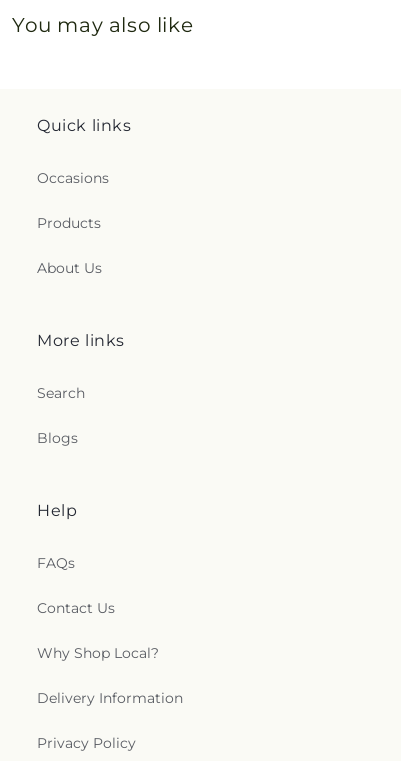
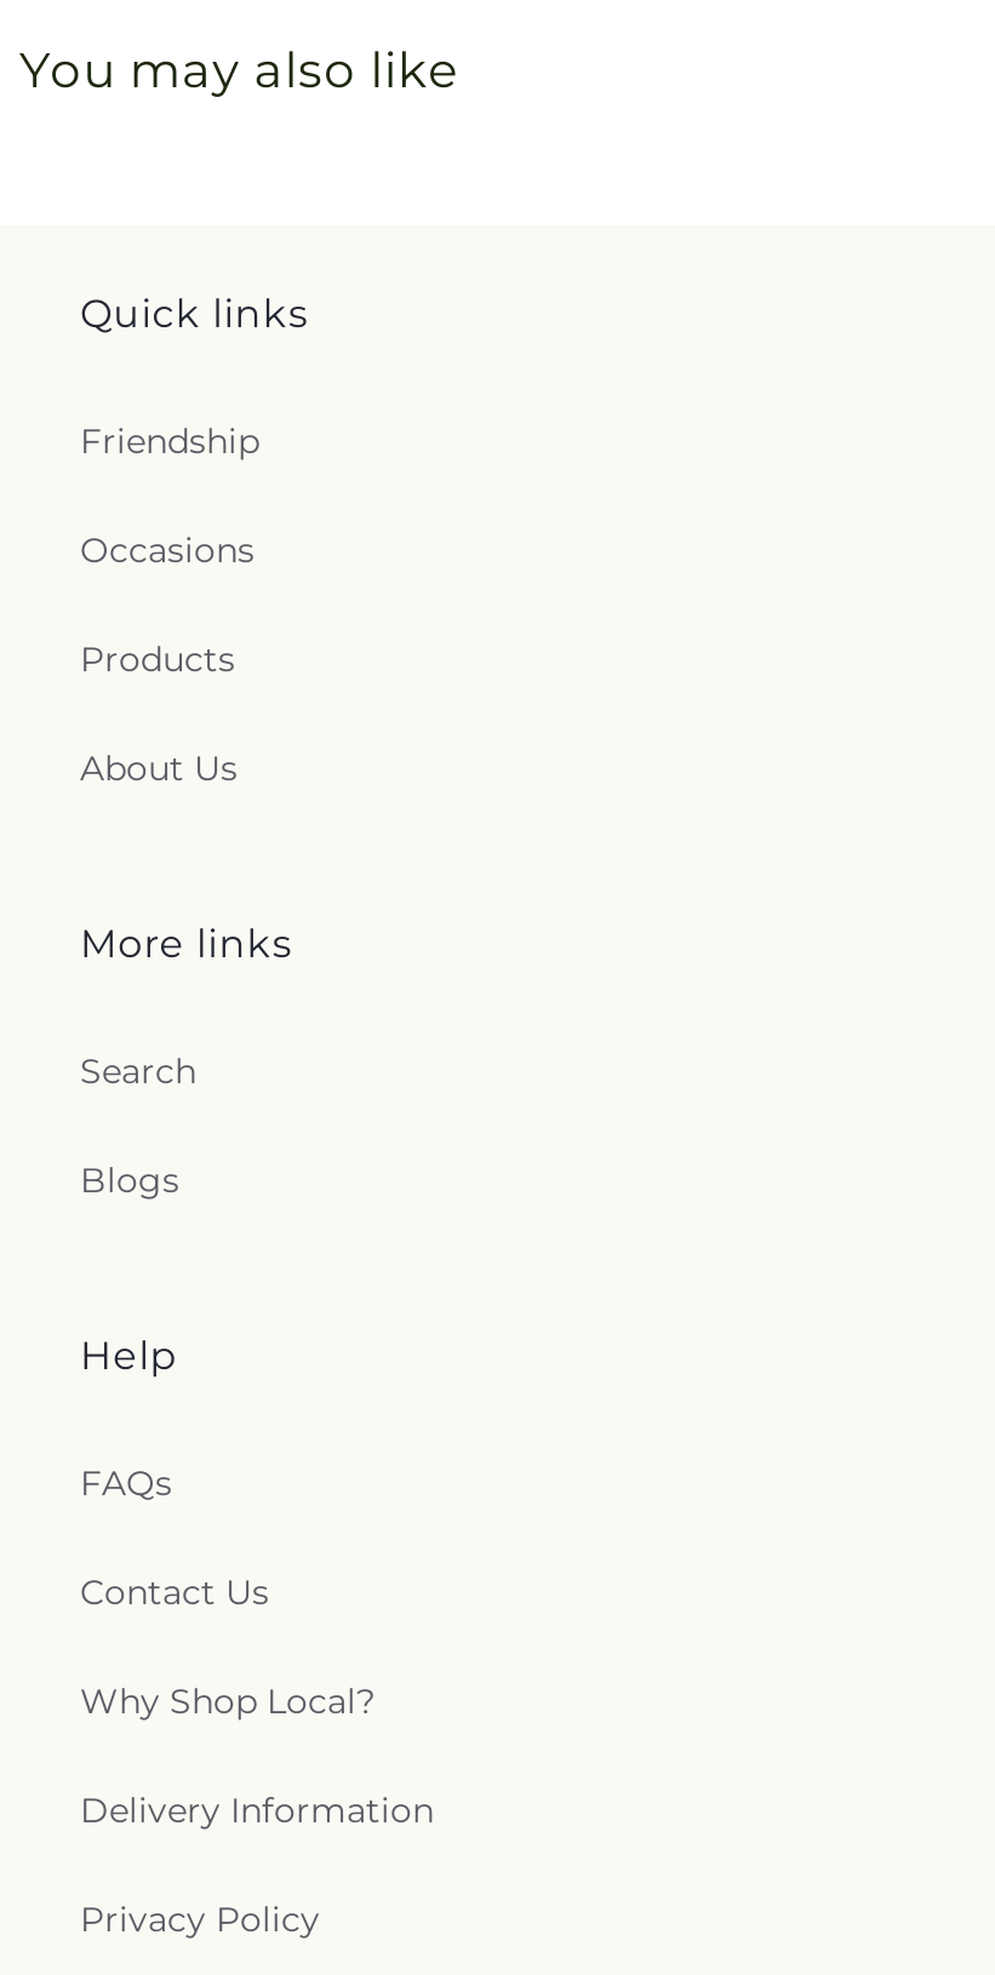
none -> [80,419,259,463] Friendship

